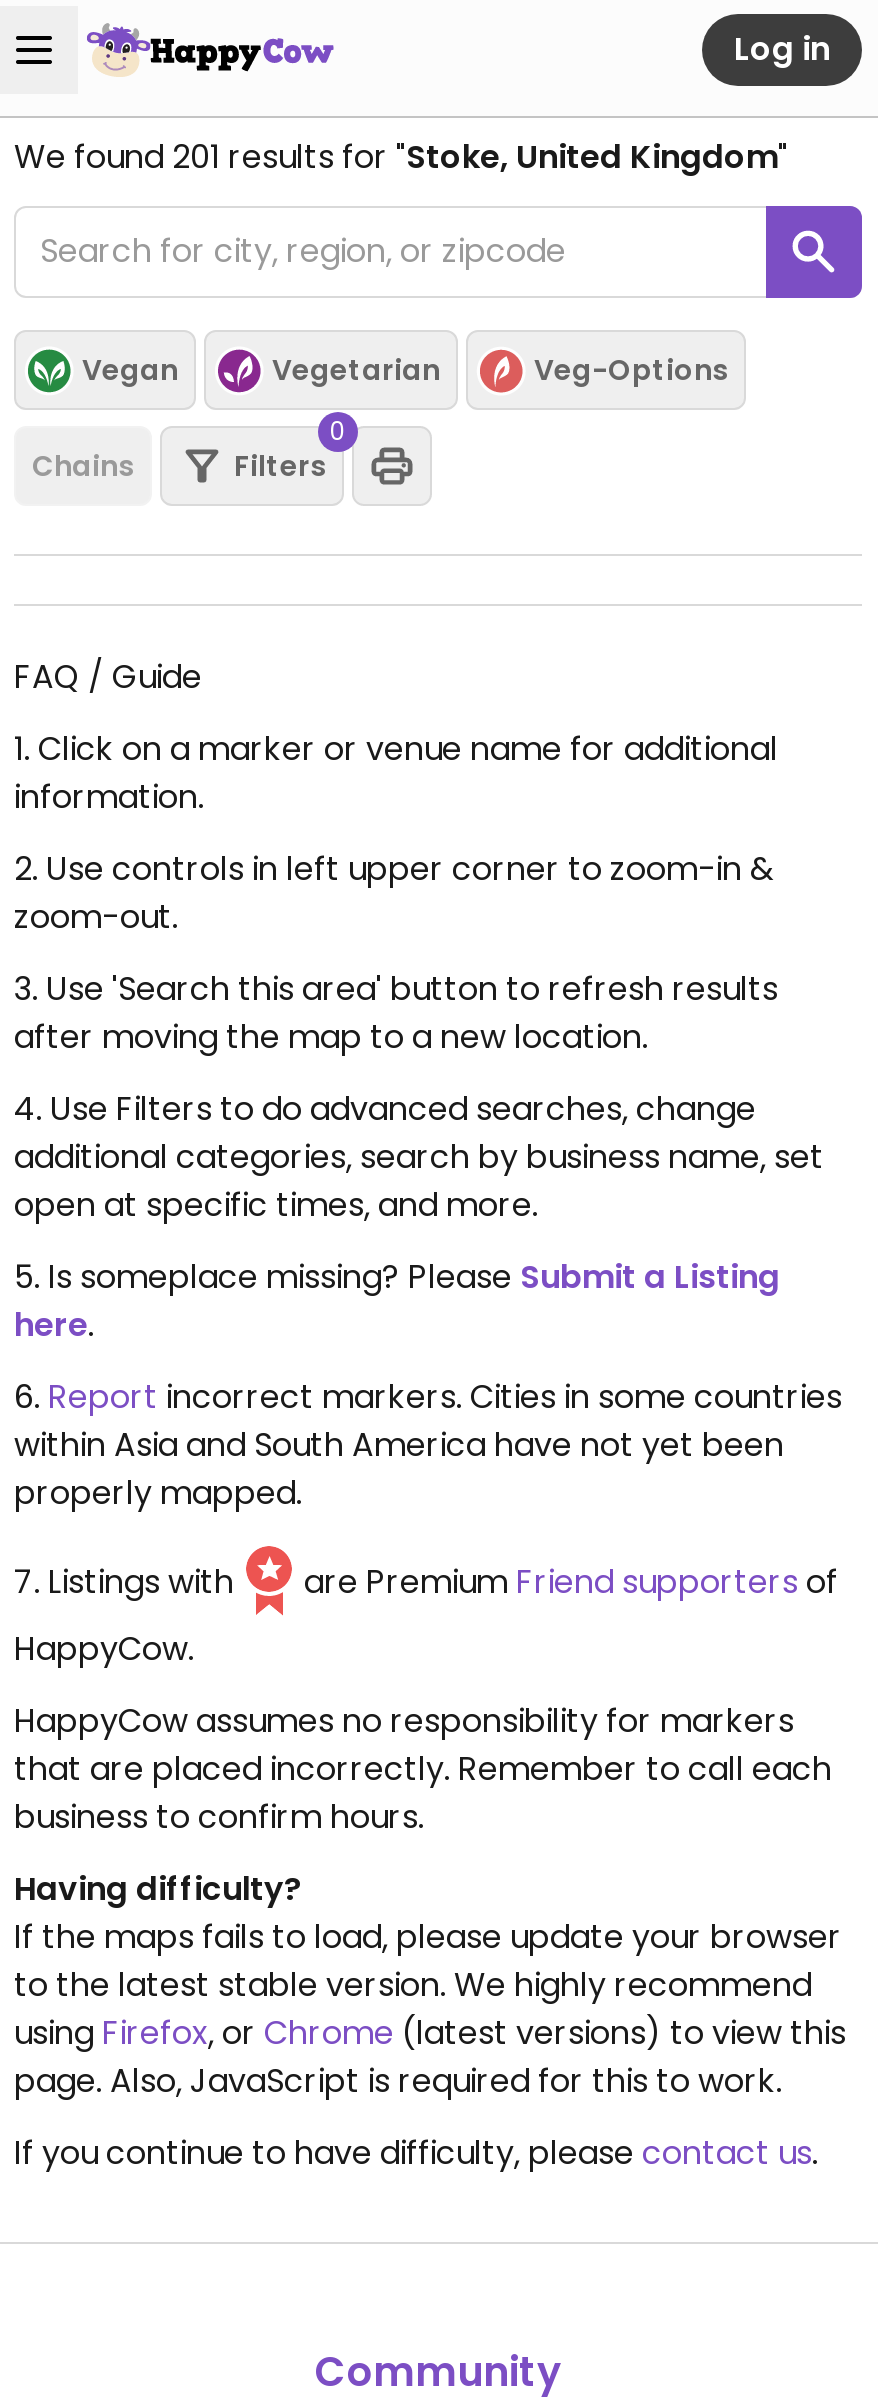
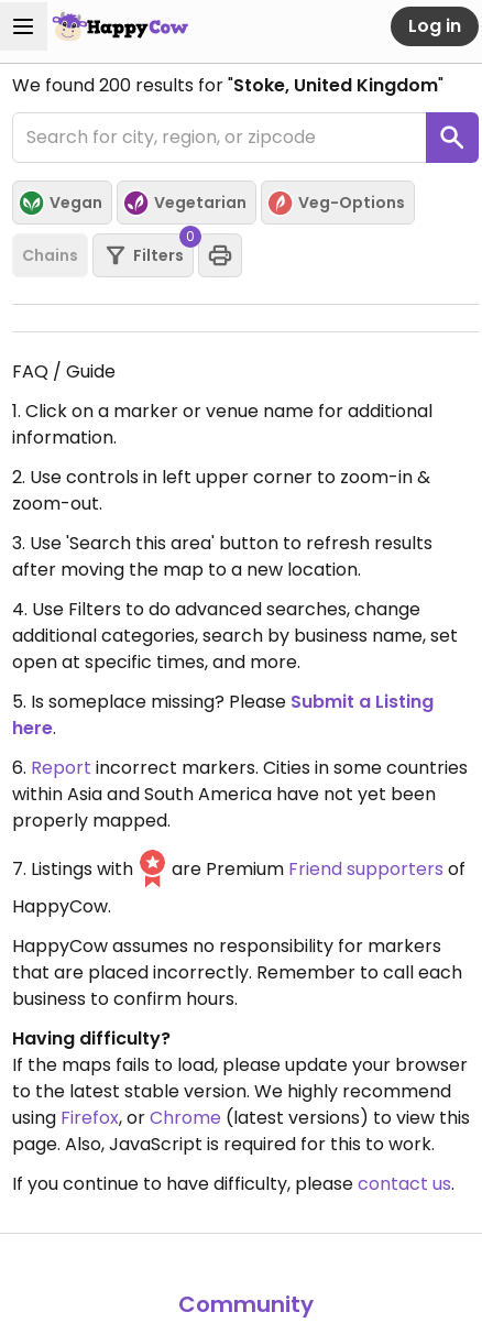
[14,134,788,180] We found 201 results for " Stoke, United Kingdom" -> [12,73,443,98] We found 200 results for " Stoke, United Kingdom"

